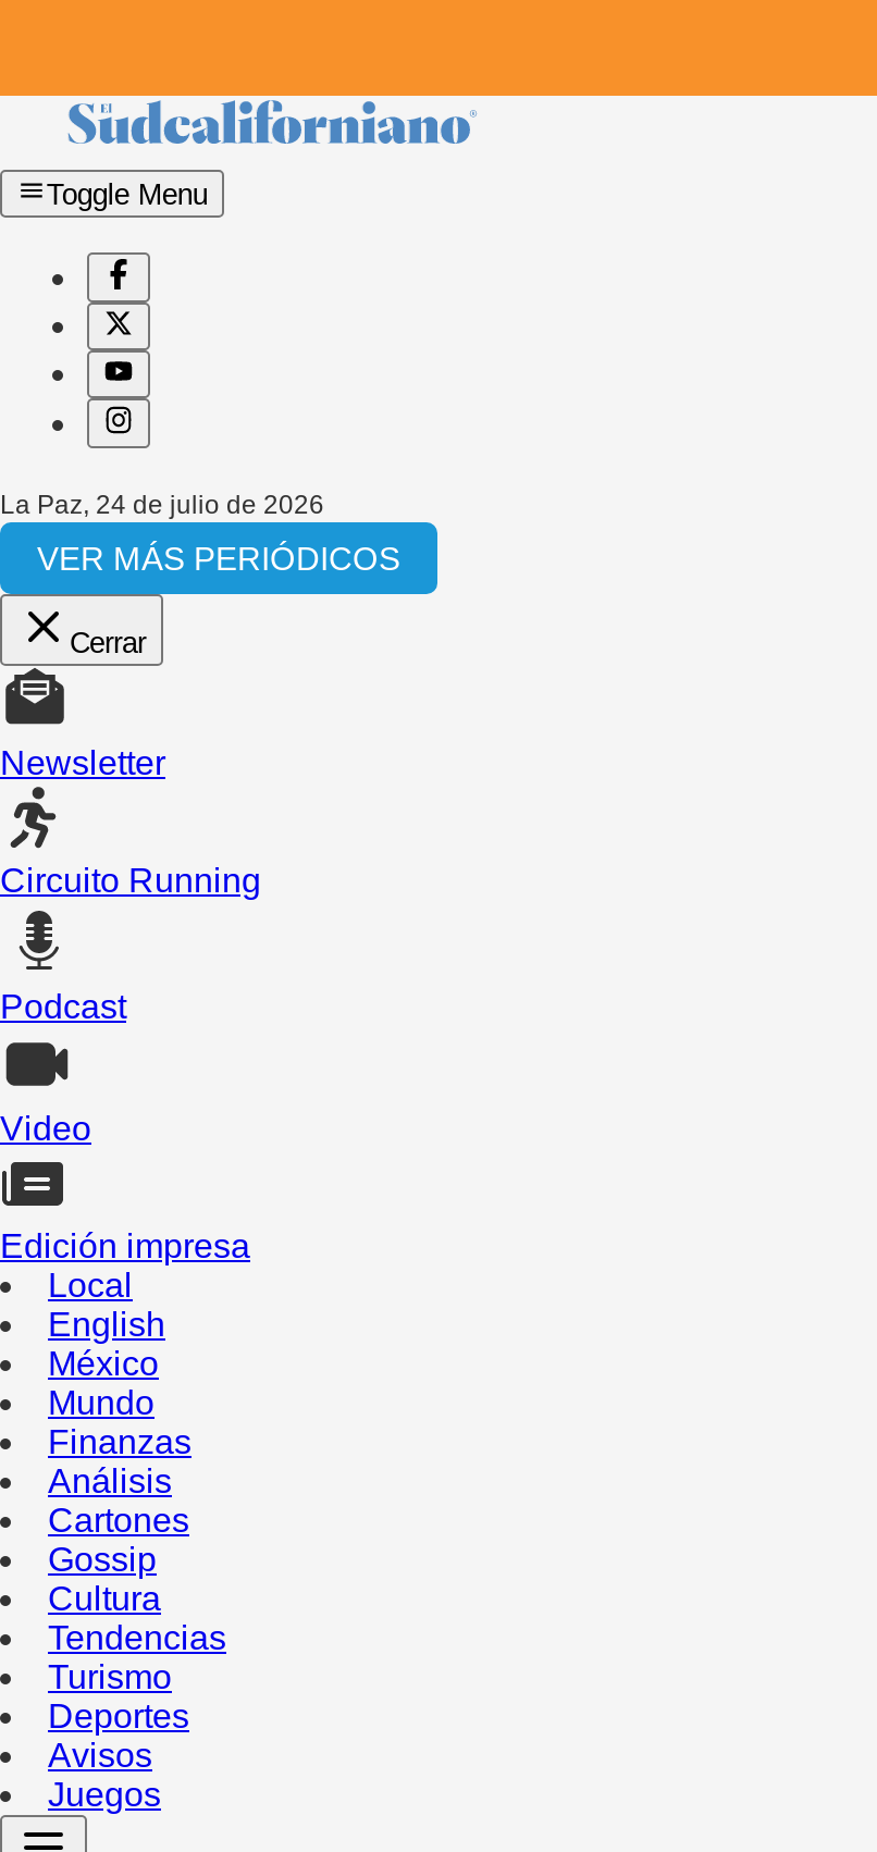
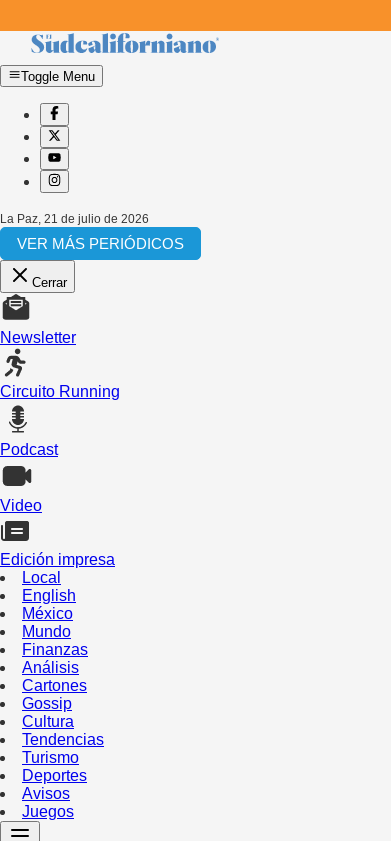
[0,489,324,519] La Paz, 24 de julio de 2026 -> [0,212,149,226] La Paz, 21 de julio de 2026

